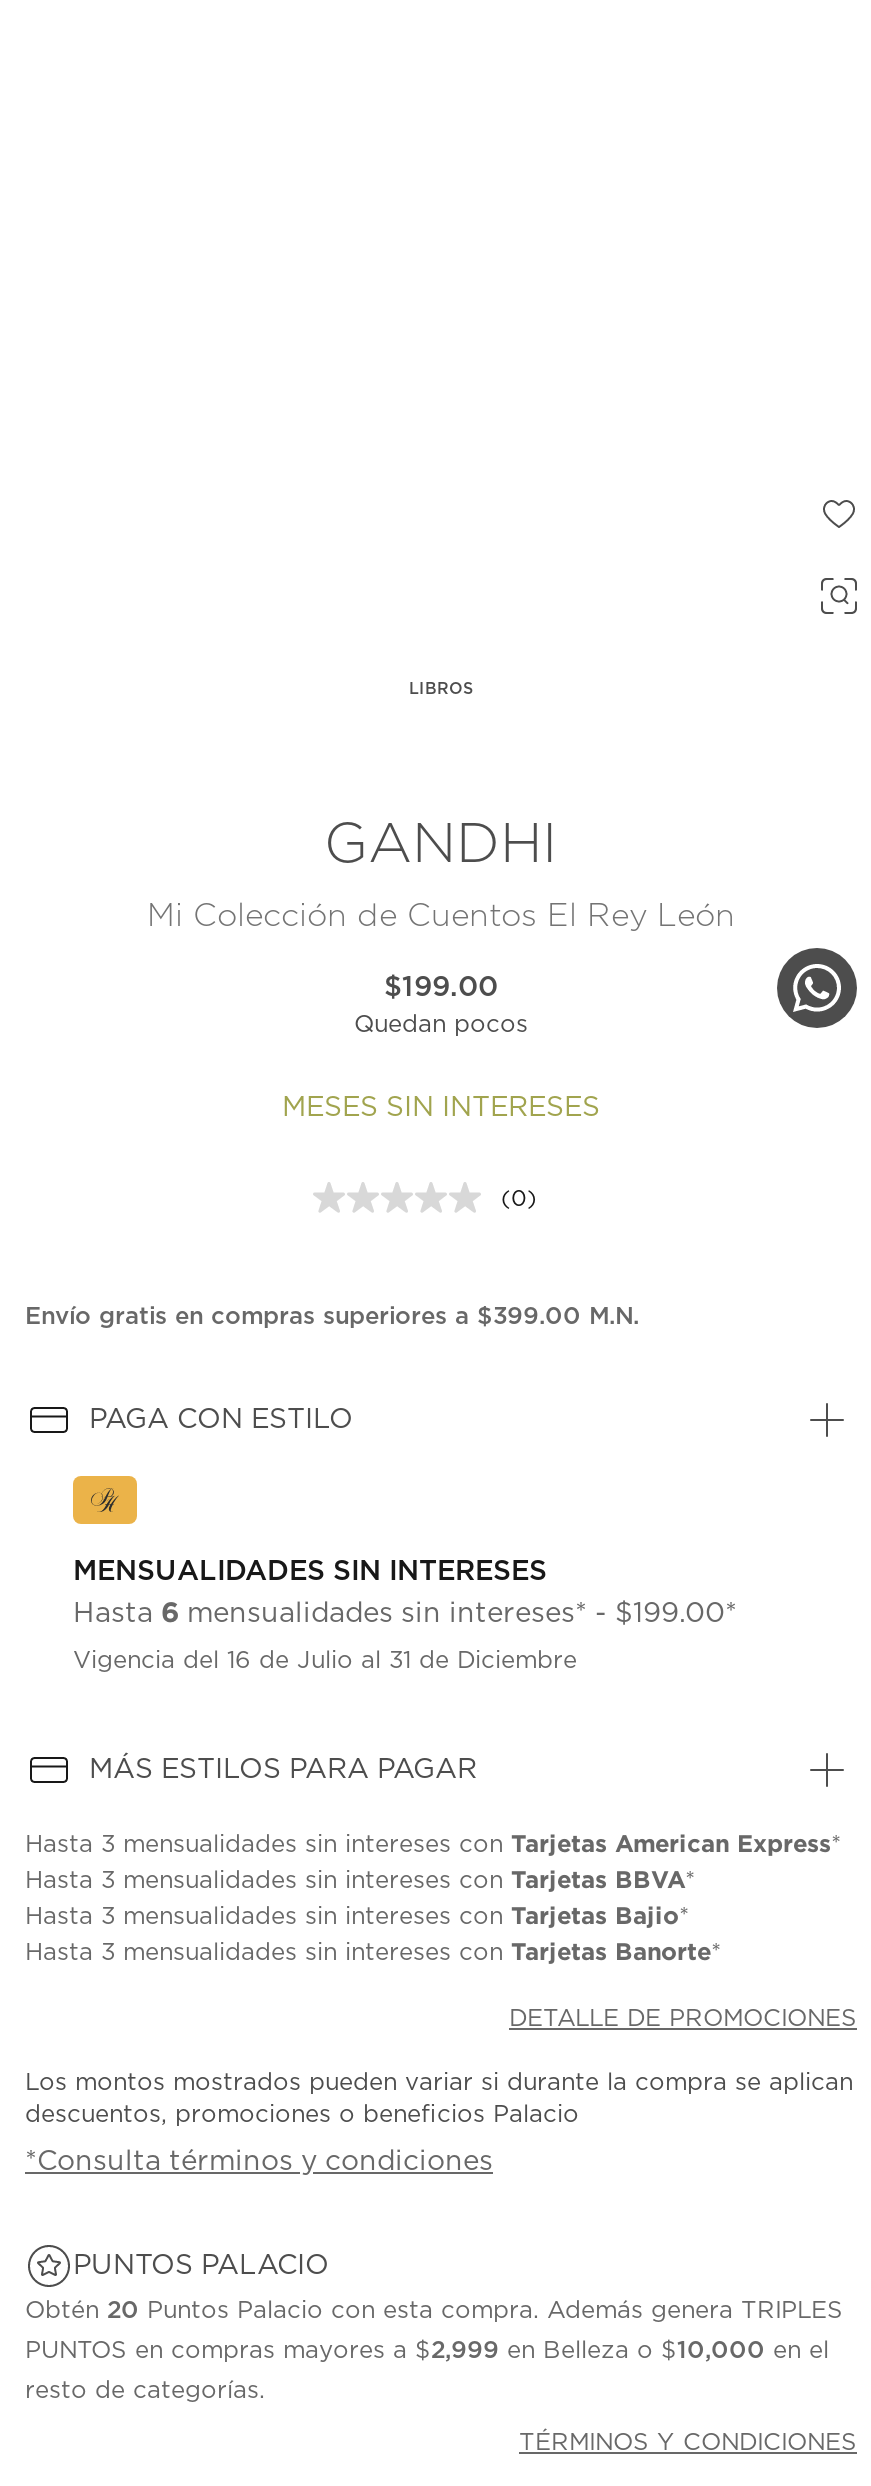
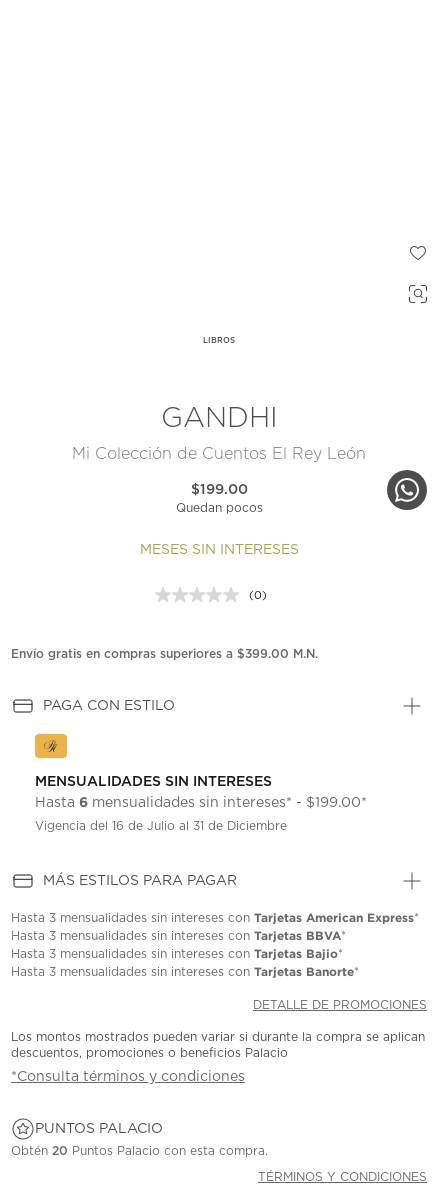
[25,2299,843,2403] Obtén 20 Puntos Palacio con esta compra. Además genera TRIPLES | PUNTOS en compras mayores a $2,999 en Belleza o $10,000 en el | resto de categorías. -> [11,1145,268,1157] Obtén 20 Puntos Palacio con esta compra.

